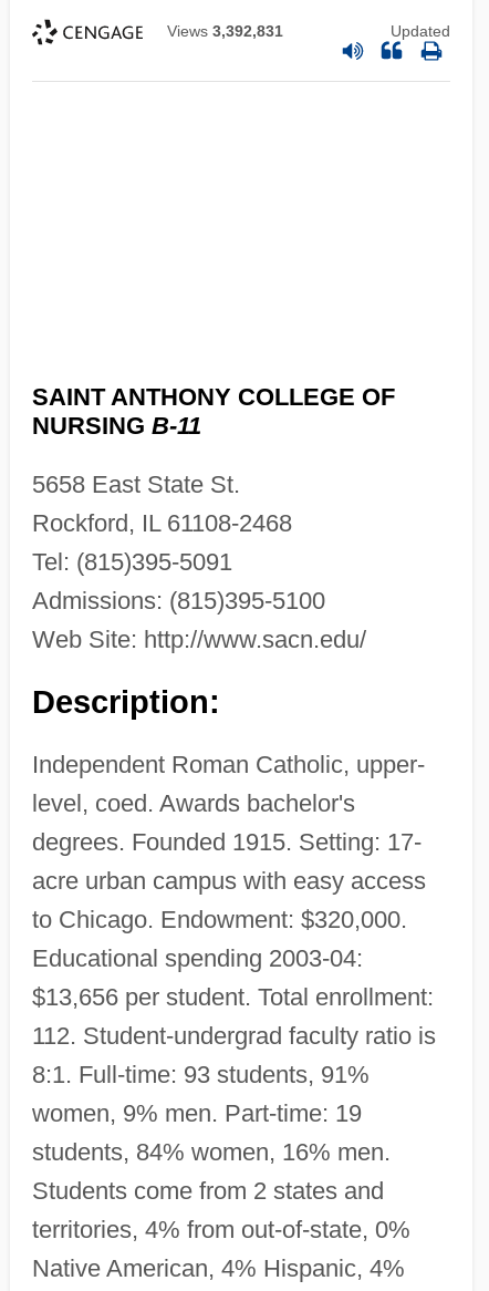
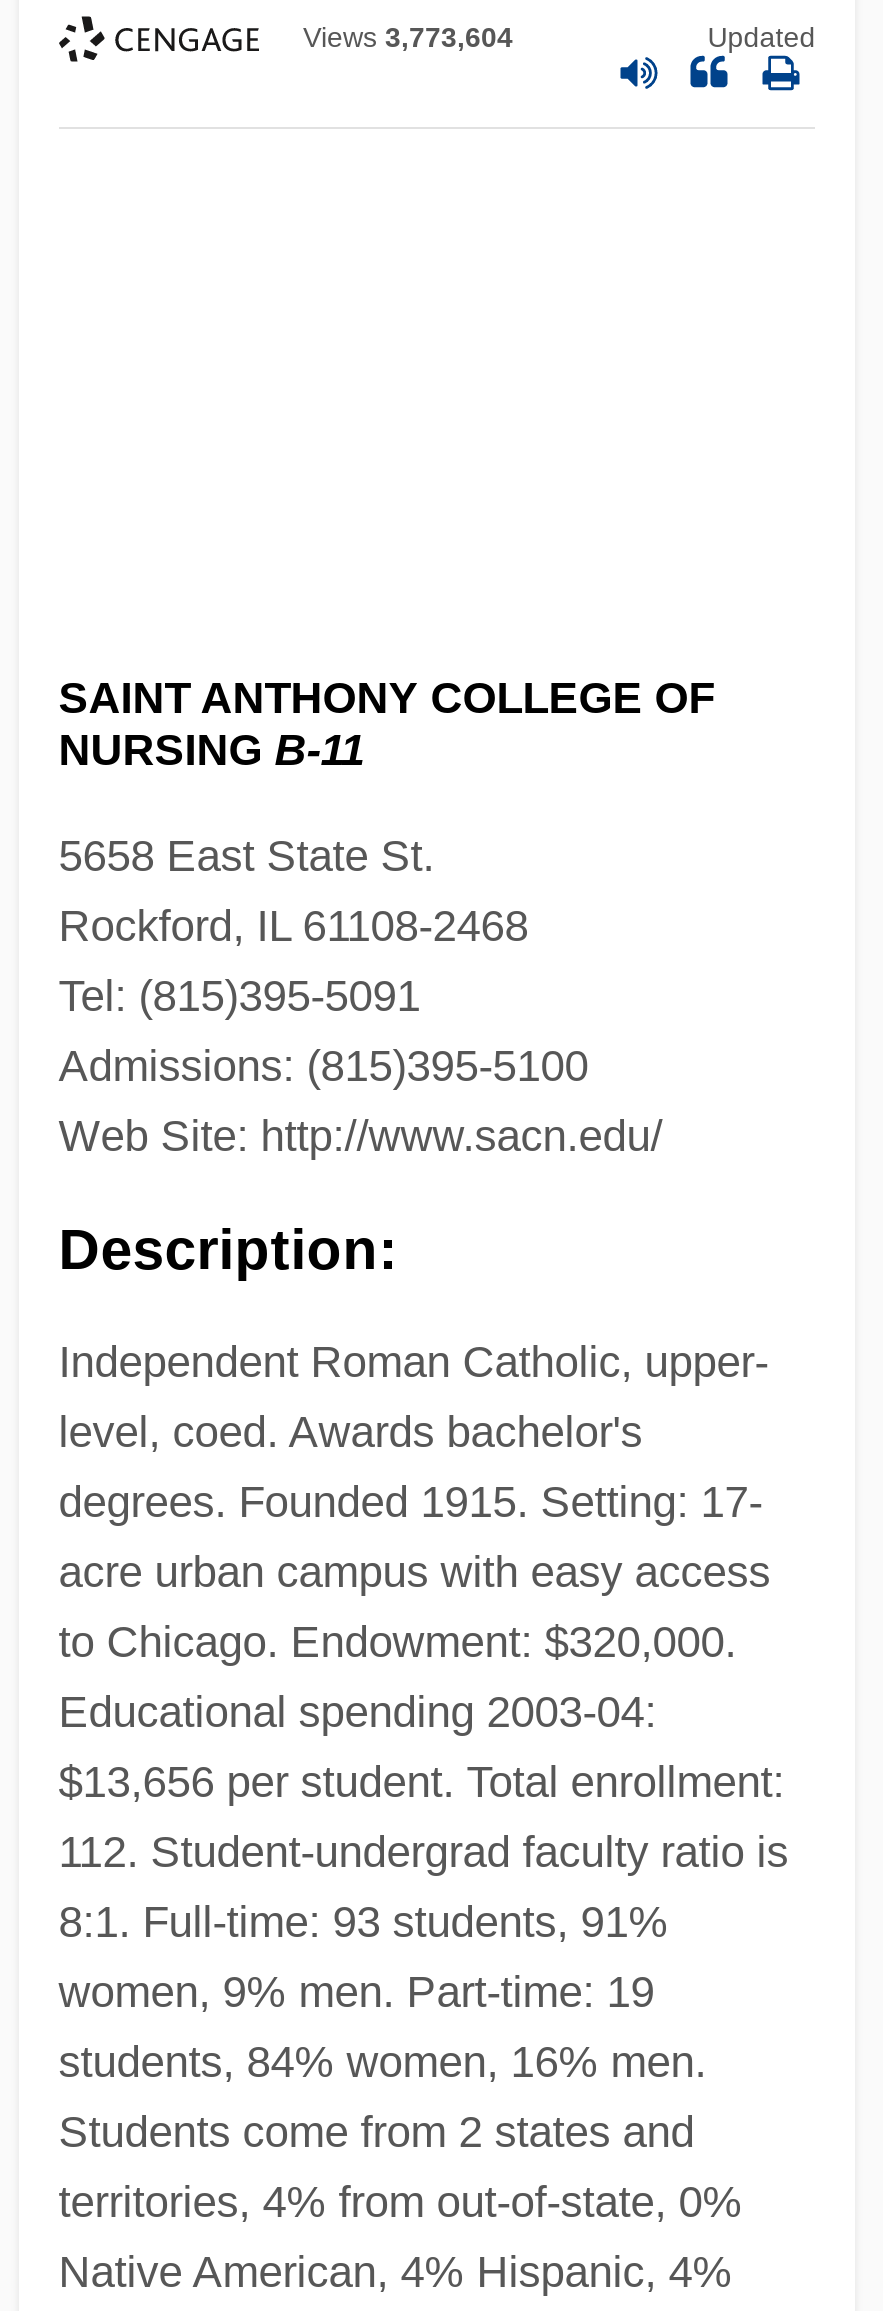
[167,23,283,40] Views 3,392,831 -> [303,22,513,54] Views 3,773,604

